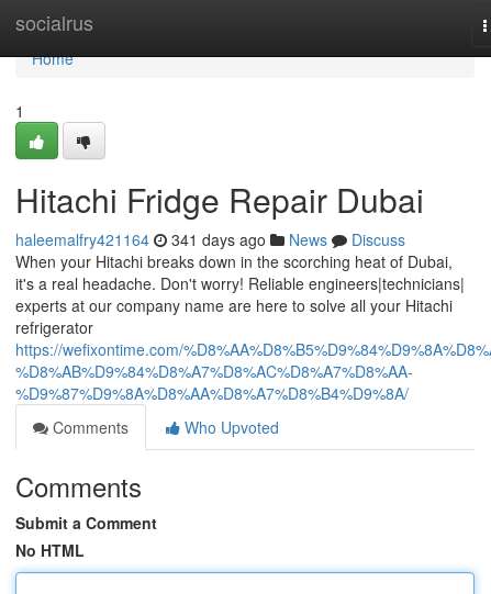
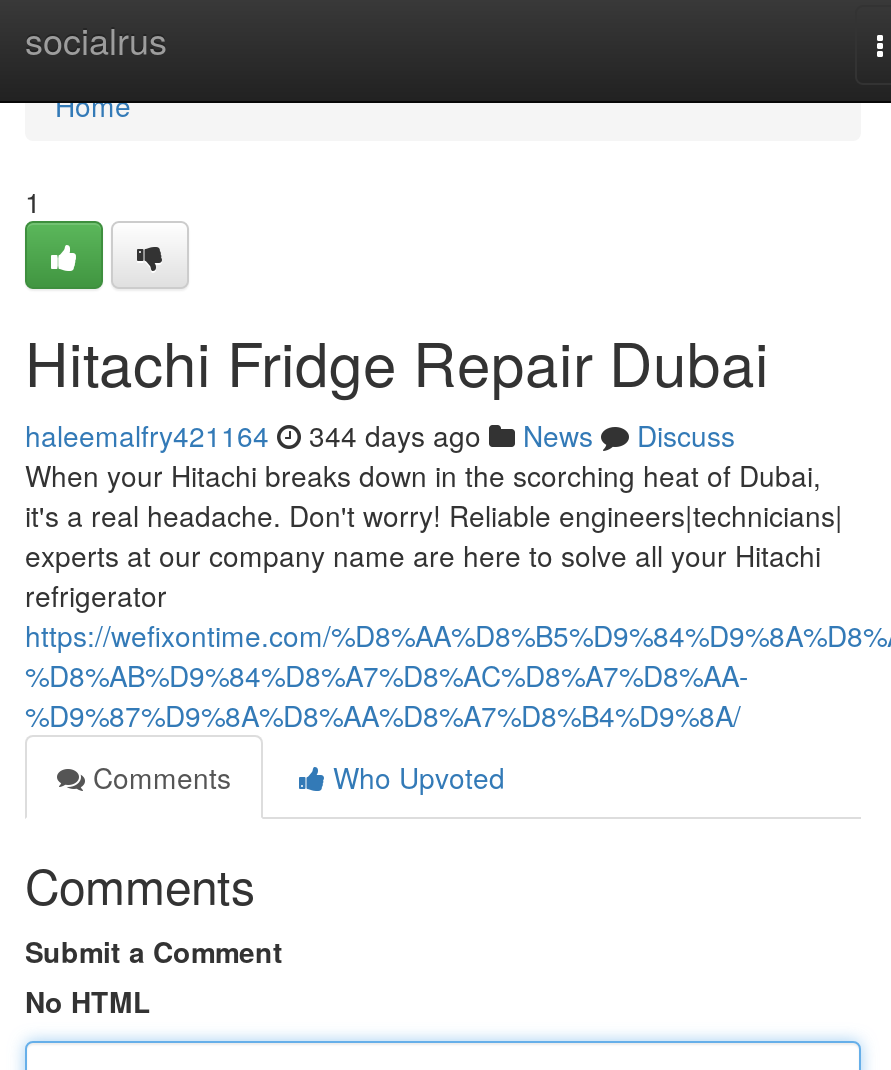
[15,228,405,250] haleemalfry421164 341 days ago News Discuss -> [25,415,735,455] haleemalfry421164 344 days ago News Discuss

